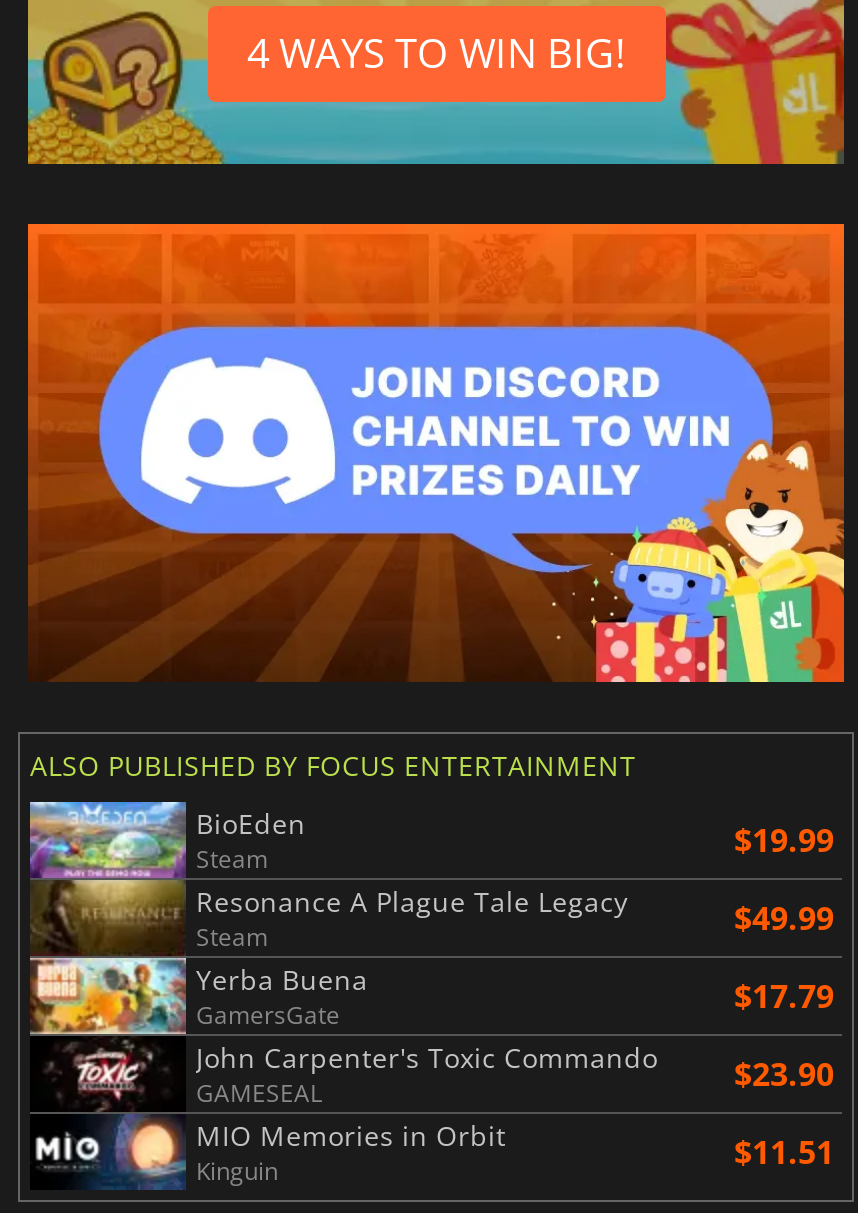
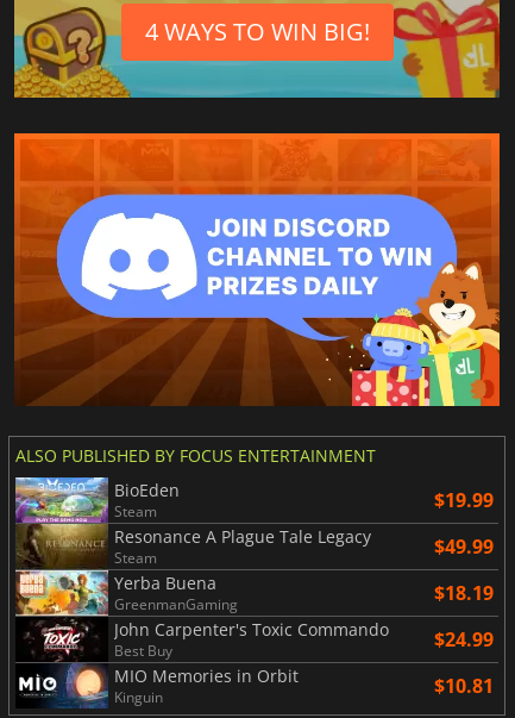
[196,975,834,1033] GamersGate | $17.79 -> [114,580,494,615] GreenmanGaming | $18.19
[196,1053,834,1111] GAMESEAL | $23.90 -> [114,627,494,661] Best Buy | $24.99
[734,1131,834,1175] $11.51 -> [434,673,494,699] $10.81

